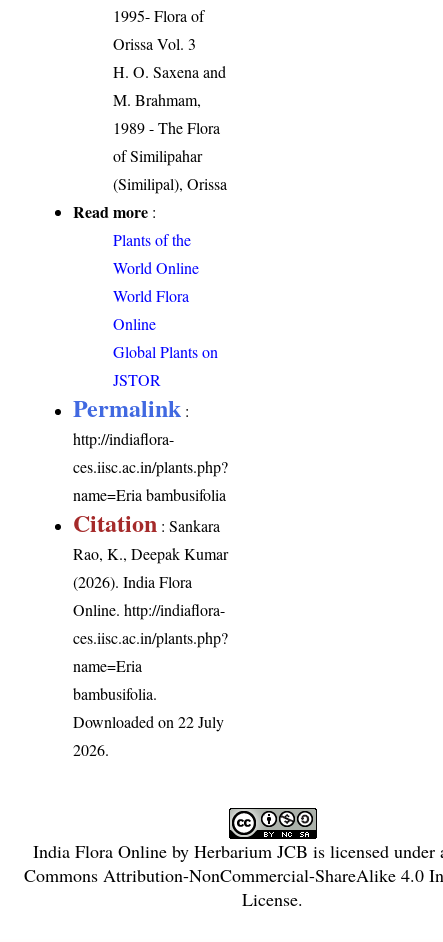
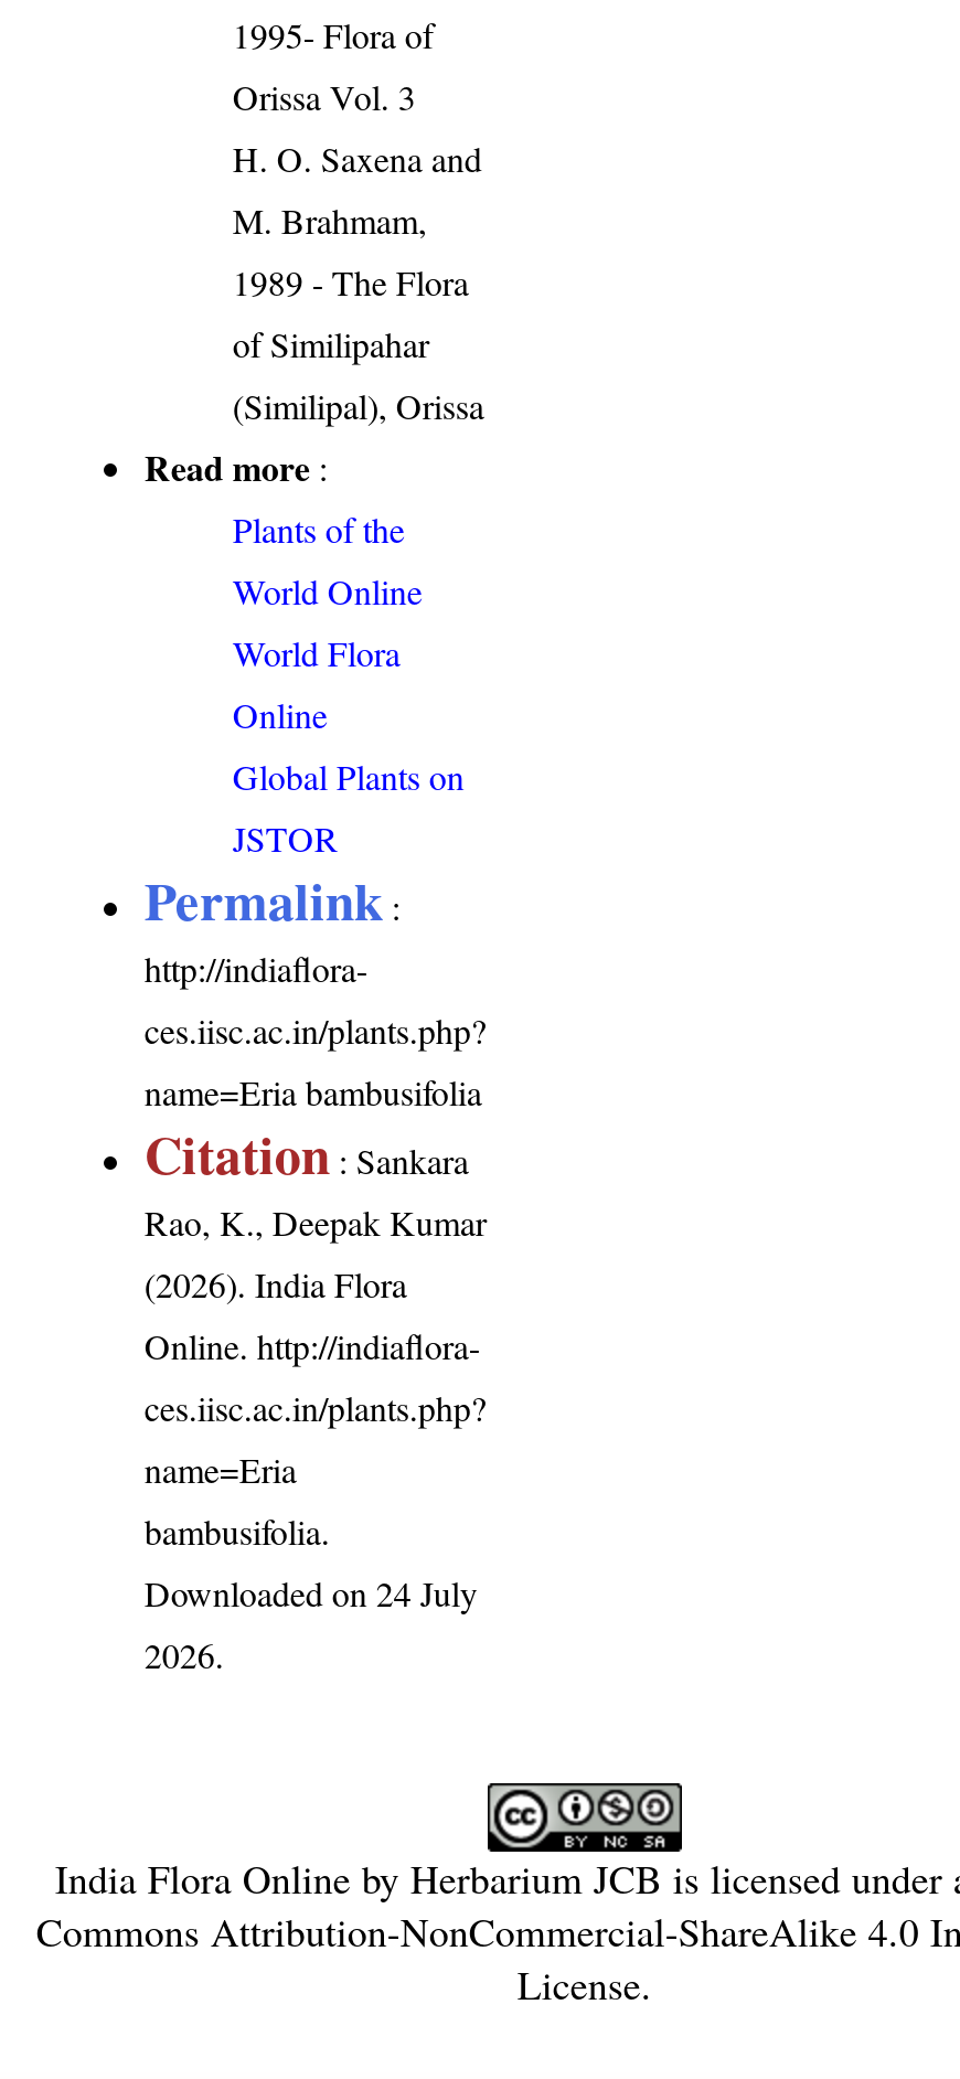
[73,710,224,731] Downloaded on 22 July -> [144,1568,478,1614] Downloaded on 24 July

